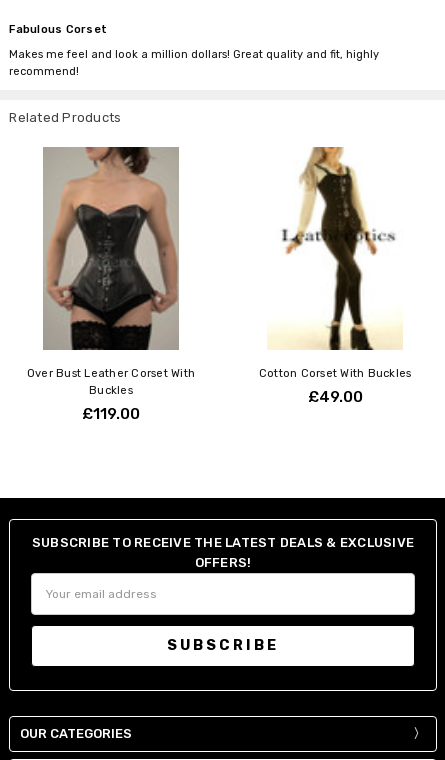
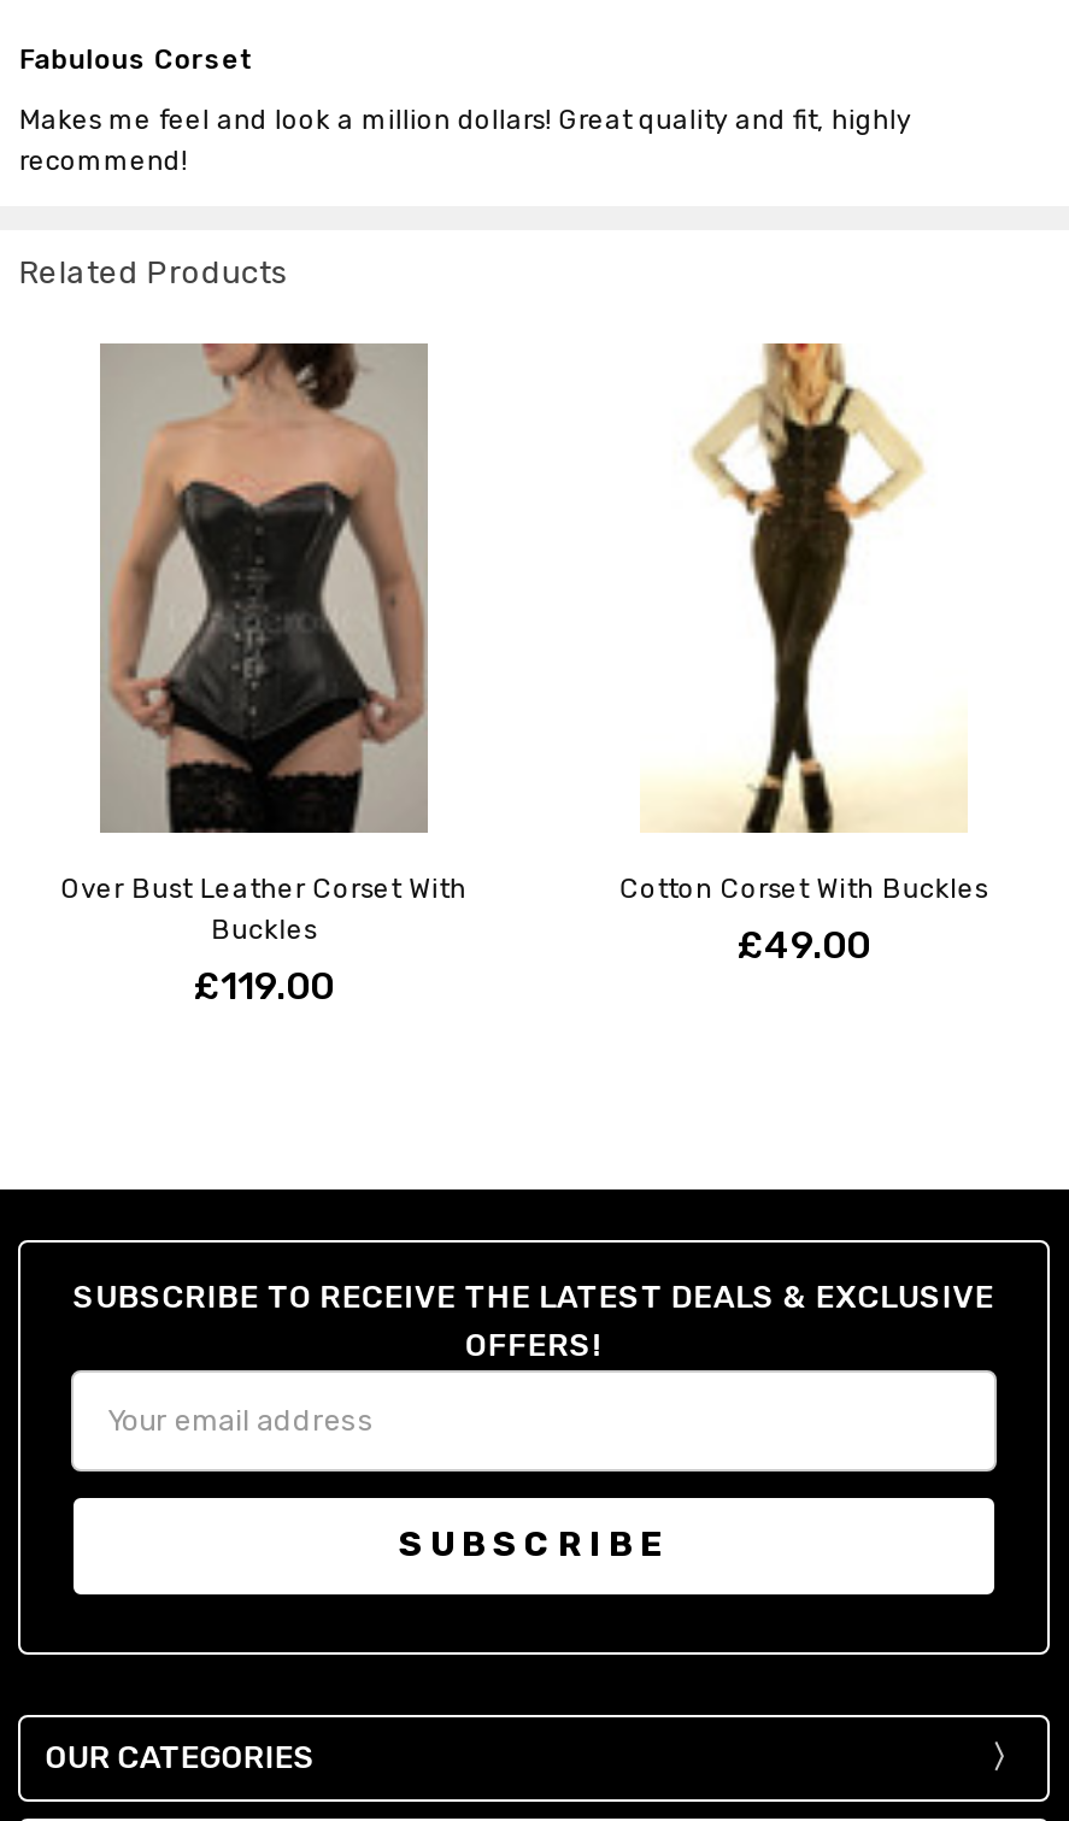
[282,146,396,351] [image] -> [679,341,948,835] [image]

